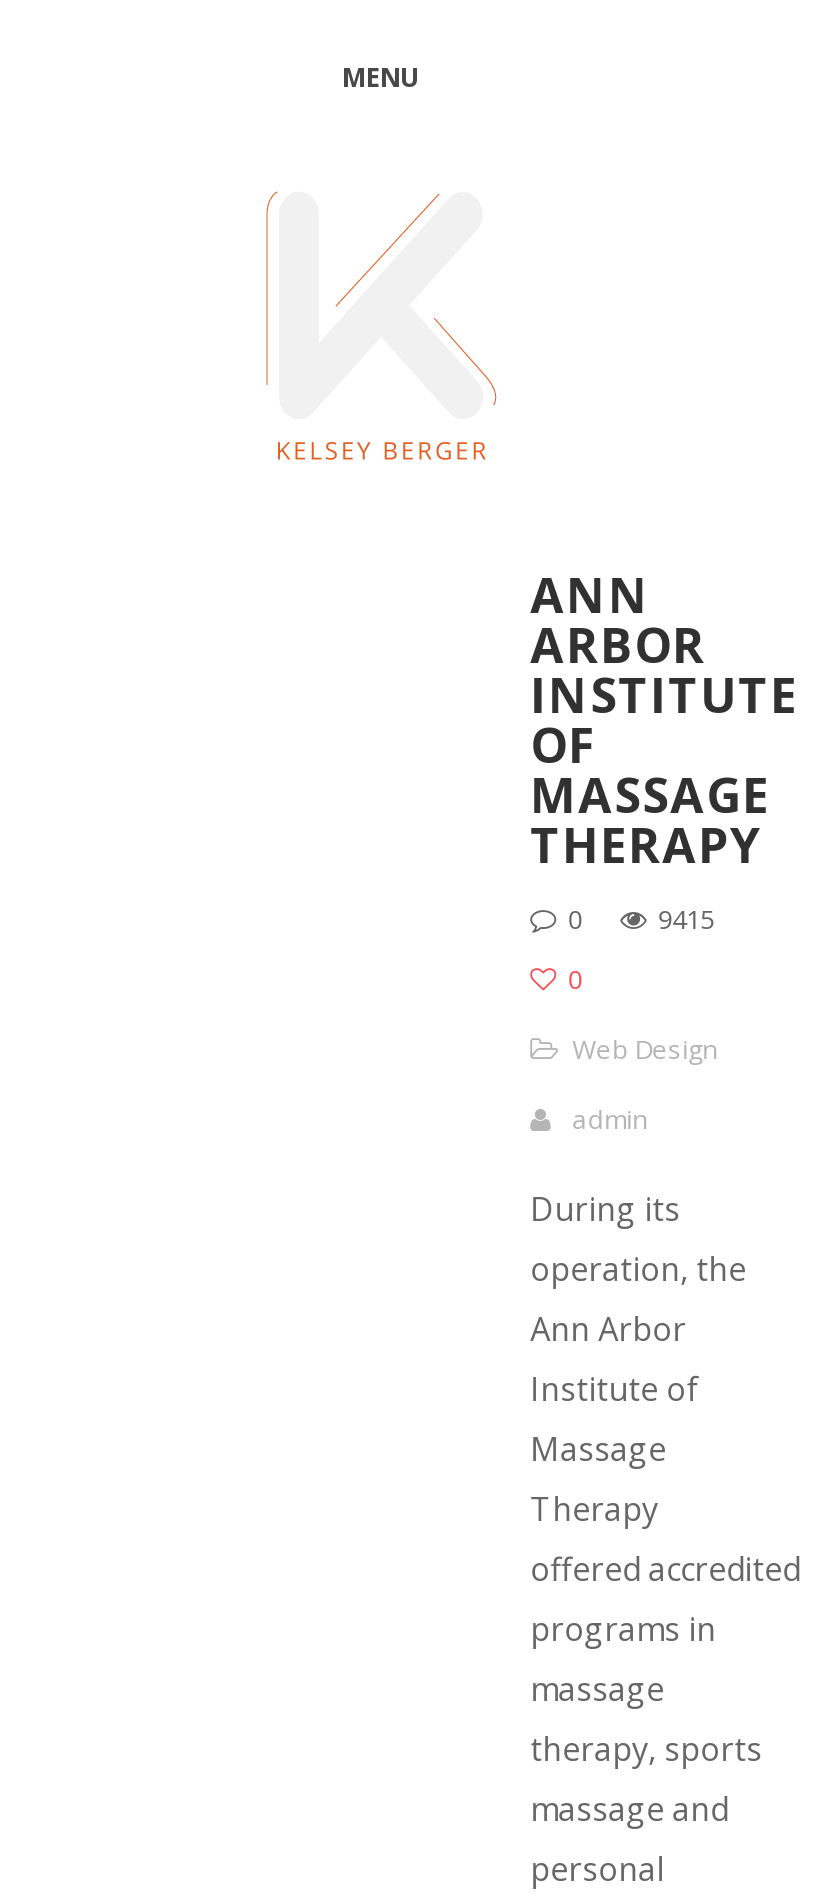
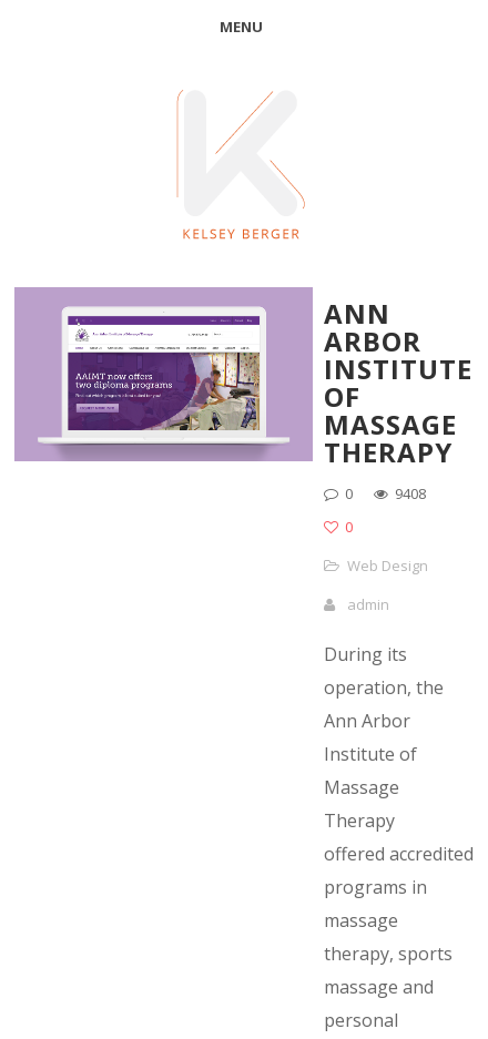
none -> [13,286,314,462] [image]
[658,901,714,937] 9415 -> [395,483,426,503] 9408

